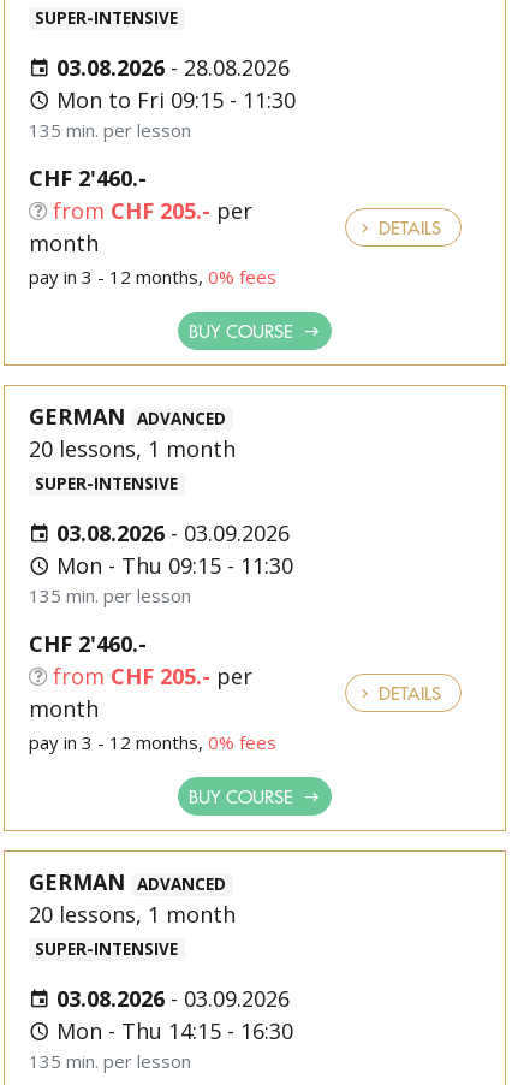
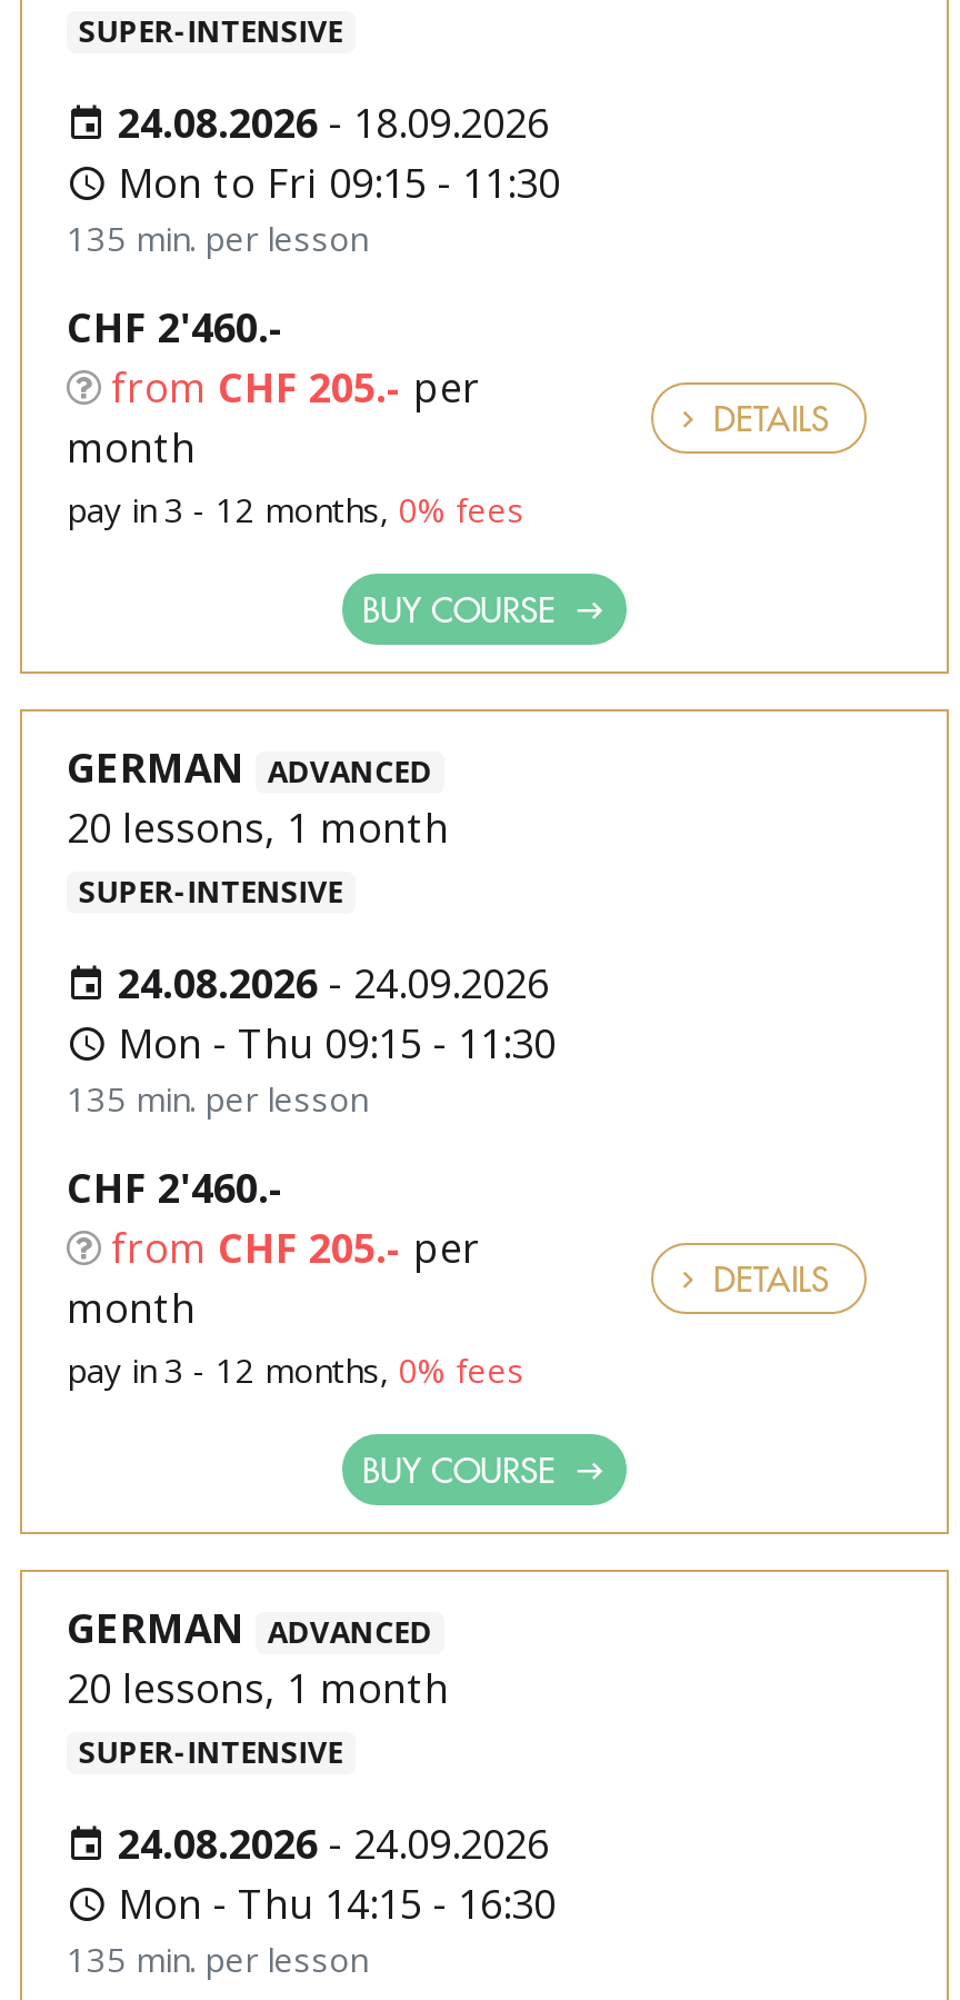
[56,53,290,82] 03.08.2026 - 28.08.2026 -> [118,96,549,149] 24.08.2026 - 18.09.2026
[56,518,290,547] 03.08.2026 - 03.09.2026 -> [118,956,549,1009] 24.08.2026 - 24.09.2026
[56,984,290,1013] 03.08.2026 - 03.09.2026 -> [118,1817,549,1870] 24.08.2026 - 24.09.2026

